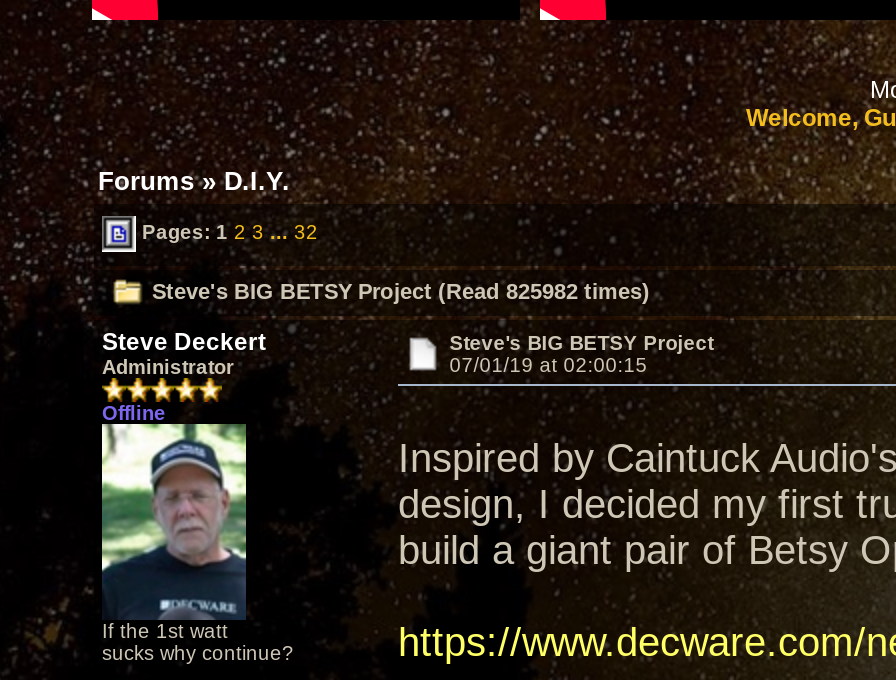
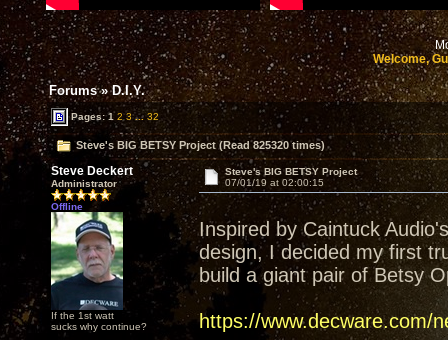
[146,279,650,303] Steve's BIG BETSY Project (Read 825982 times) -> [73,139,325,151] Steve's BIG BETSY Project (Read 825320 times)

